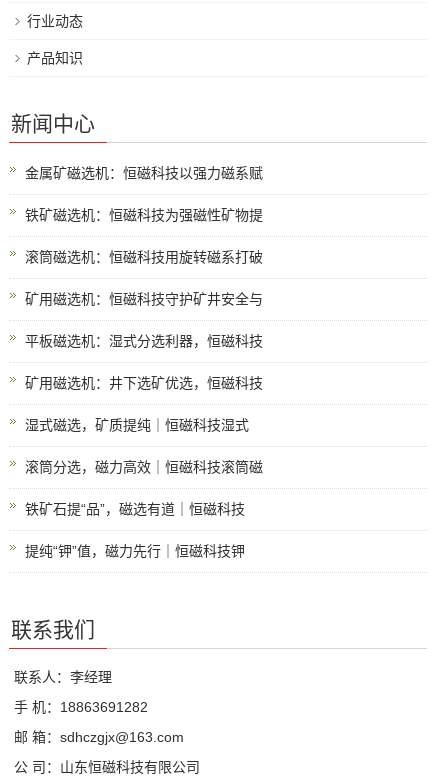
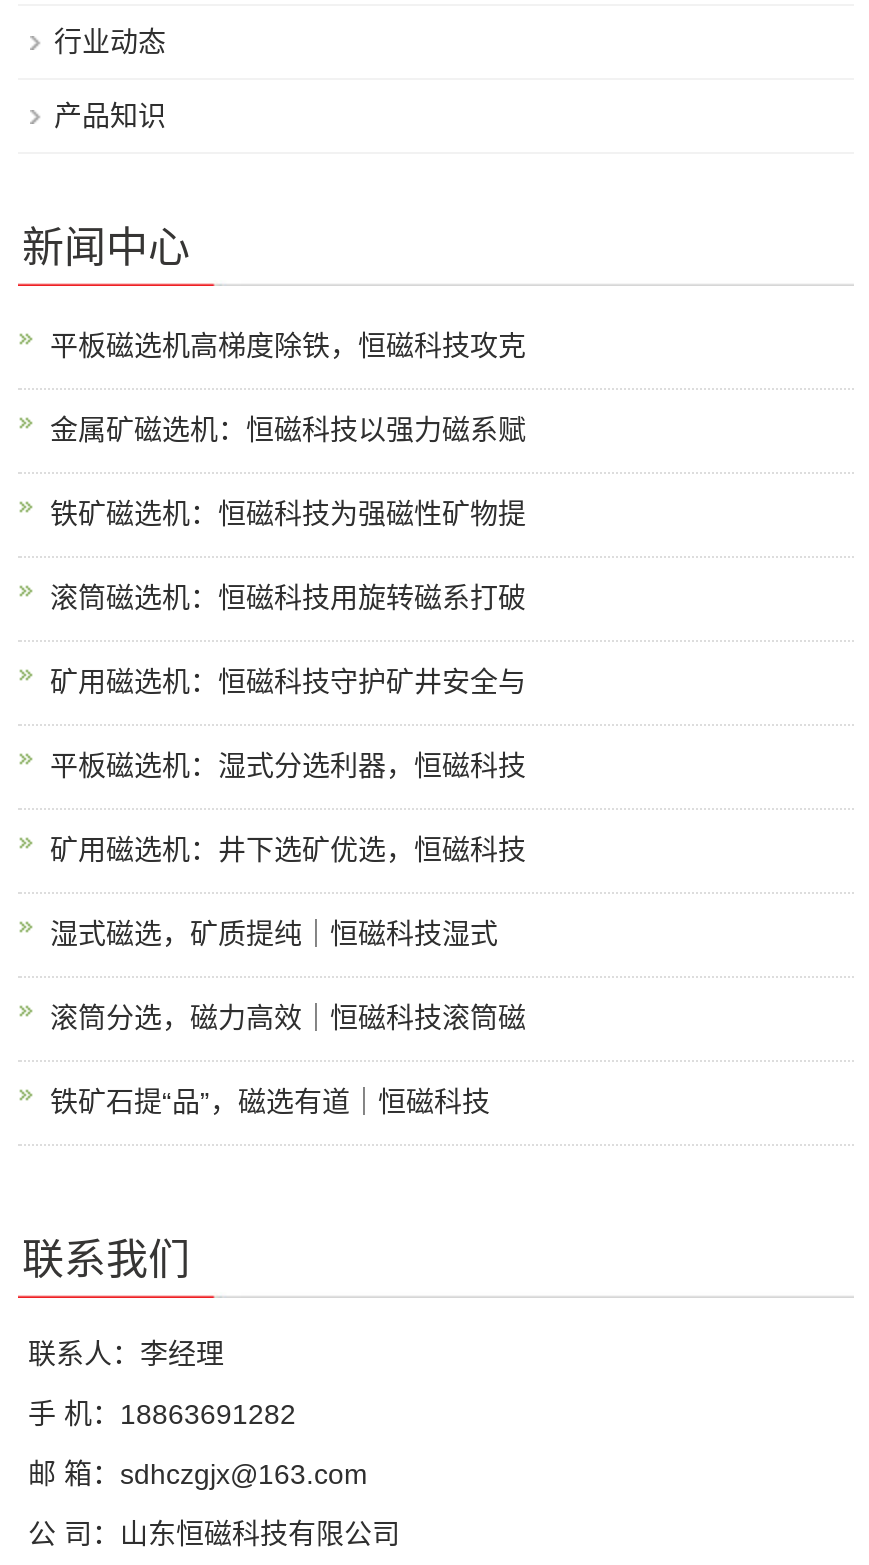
none -> [50,330,526,362] 平板磁选机高梯度除铁，恒磁科技攻克
moved [25,165,263,517] -> [50,414,526,1118]: 金属矿磁选机：恒磁科技以强力磁系赋 | 铁矿磁选机：恒磁科技为强磁性矿物提 | 滚筒磁选机：恒磁科技用旋转磁系打破 | ... | 滚筒分选，磁力高效｜恒磁科技滚筒磁 | 铁矿石提“品”，磁选有道｜恒磁科技
[25,543,245,559] 提纯“钾”值，磁力先行｜恒磁科技钾 -> none

